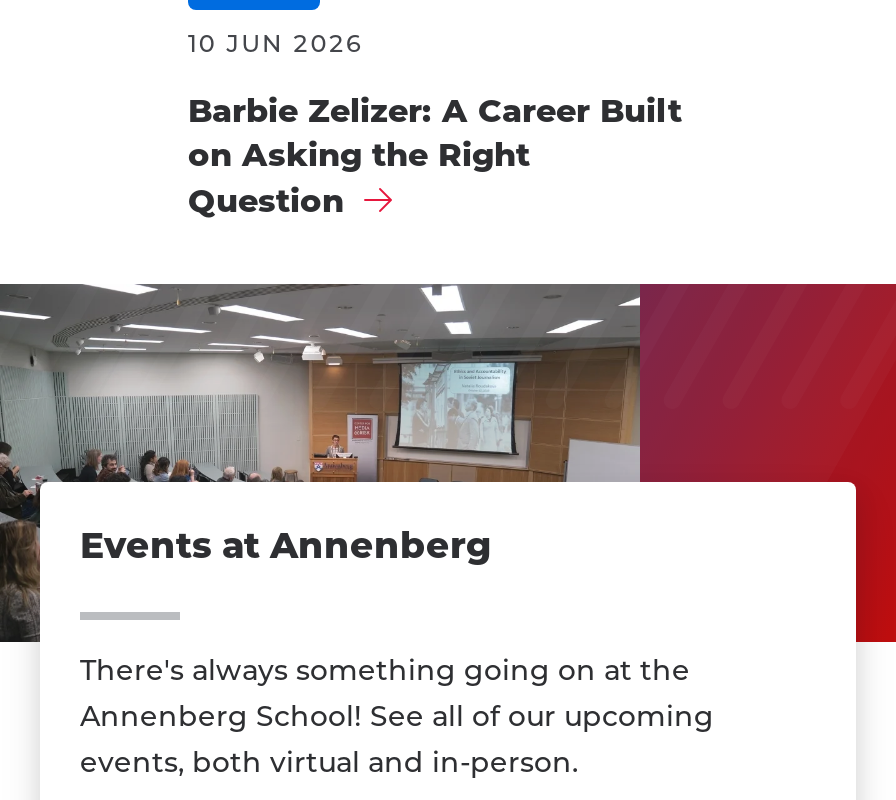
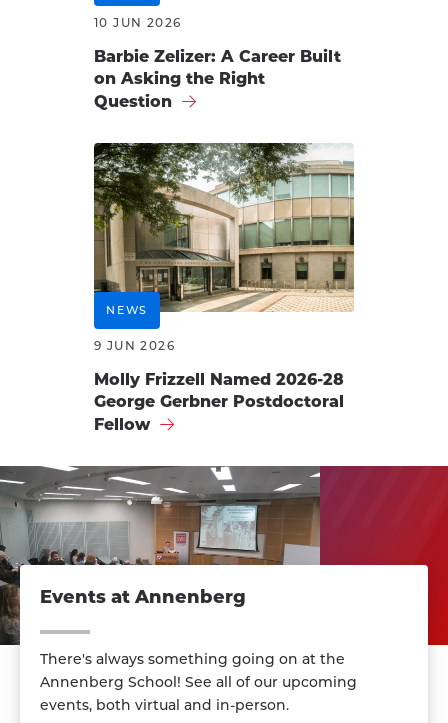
none -> [93,142,355,434] [image] | NEWS | 9 JUN 2026 | Molly Frizzell Named 2026-28 | George Gerbner Postdoctoral | Fellow

